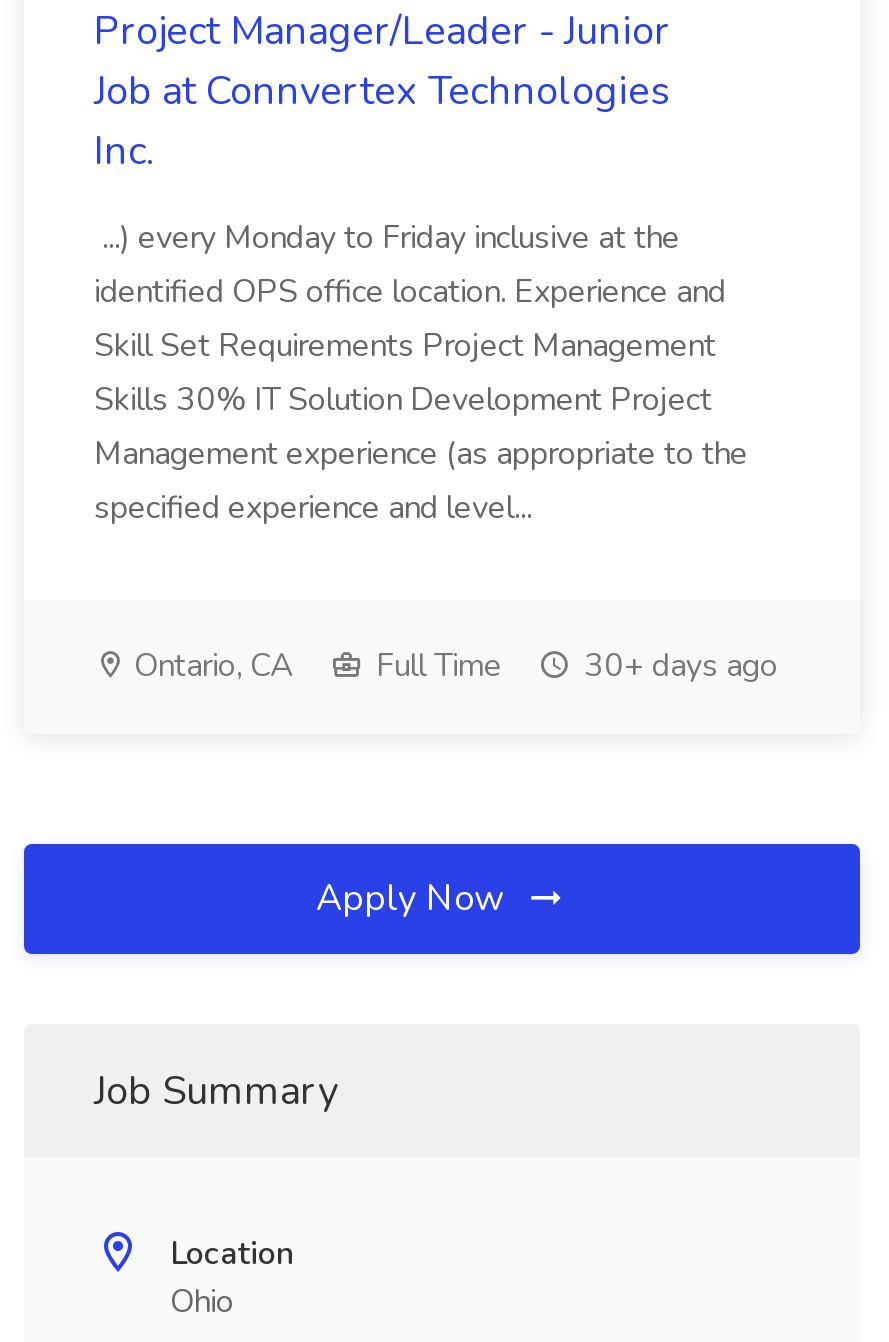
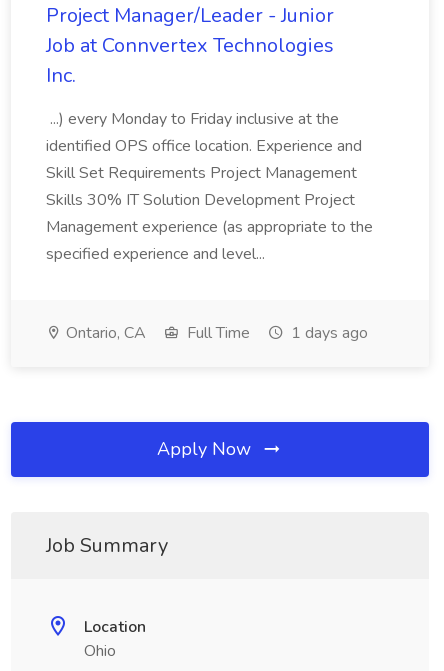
[126,644,778,688] Ontario, CA Full Time 30+ days ago -> [62,322,368,344] Ontario, CA Full Time 1 days ago

